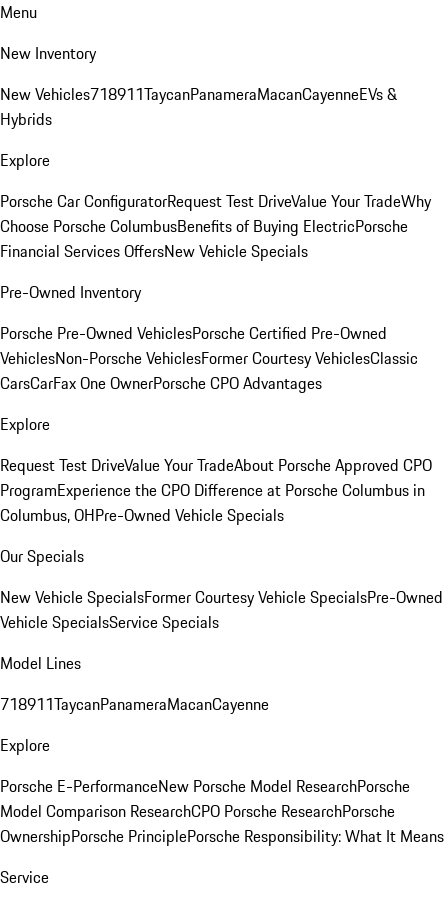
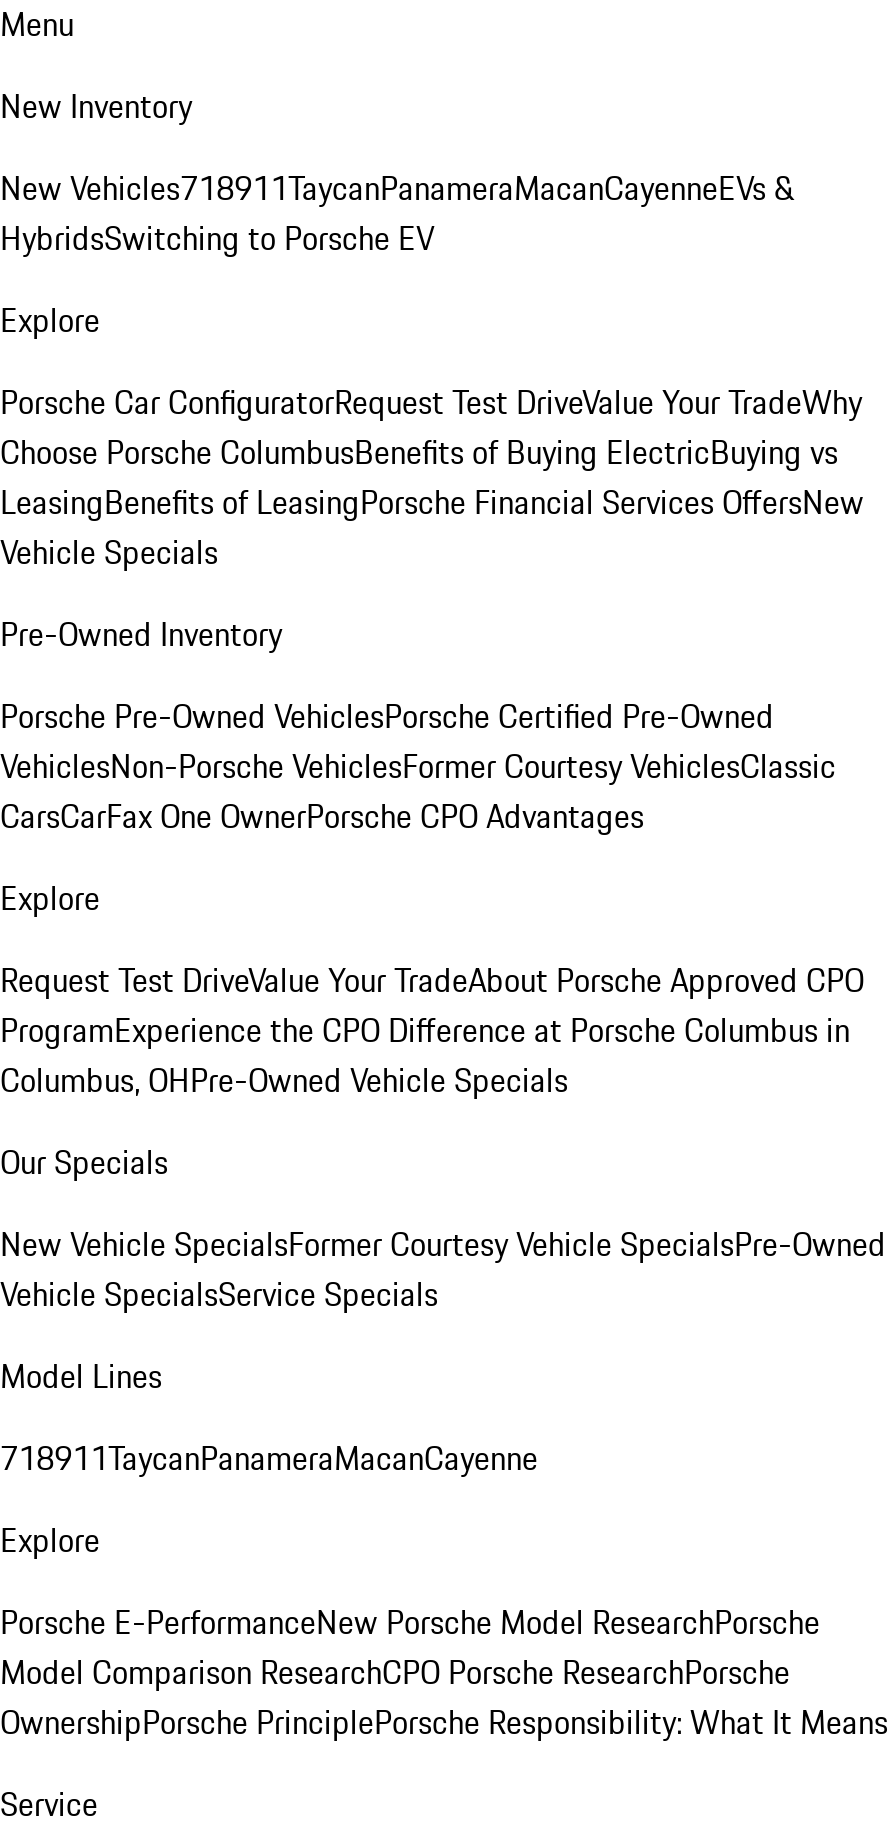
[0,107,52,131] Hybrids -> [0,214,434,262] HybridsSwitching to Porsche EV
[0,214,408,263] Choose Porsche ColumbusBenefits of Buying ElectricPorsche | Financial Services OffersNew Vehicle Specials -> [0,428,864,576] Choose Porsche ColumbusBenefits of Buying ElectricBuying vs | LeasingBenefits of LeasingPorsche Financial Services OffersNew | Vehicle Specials

